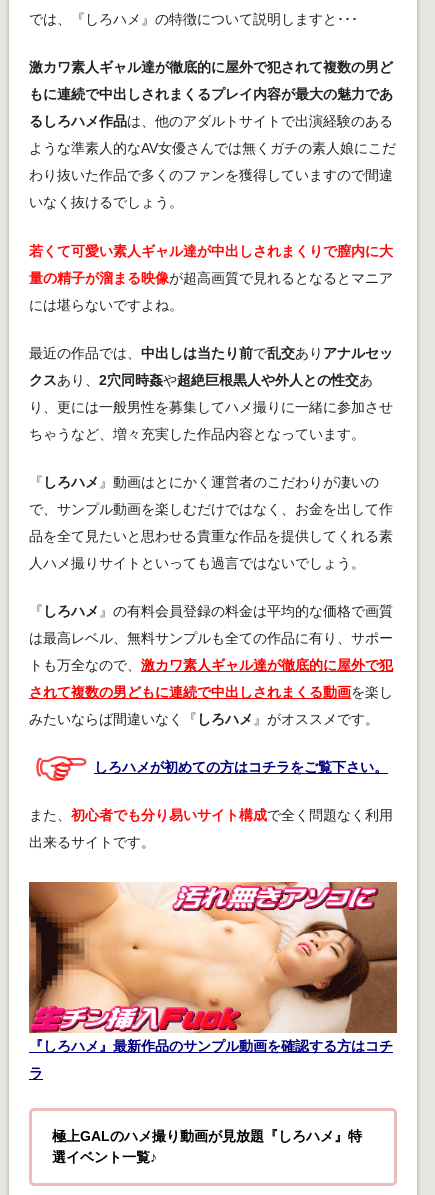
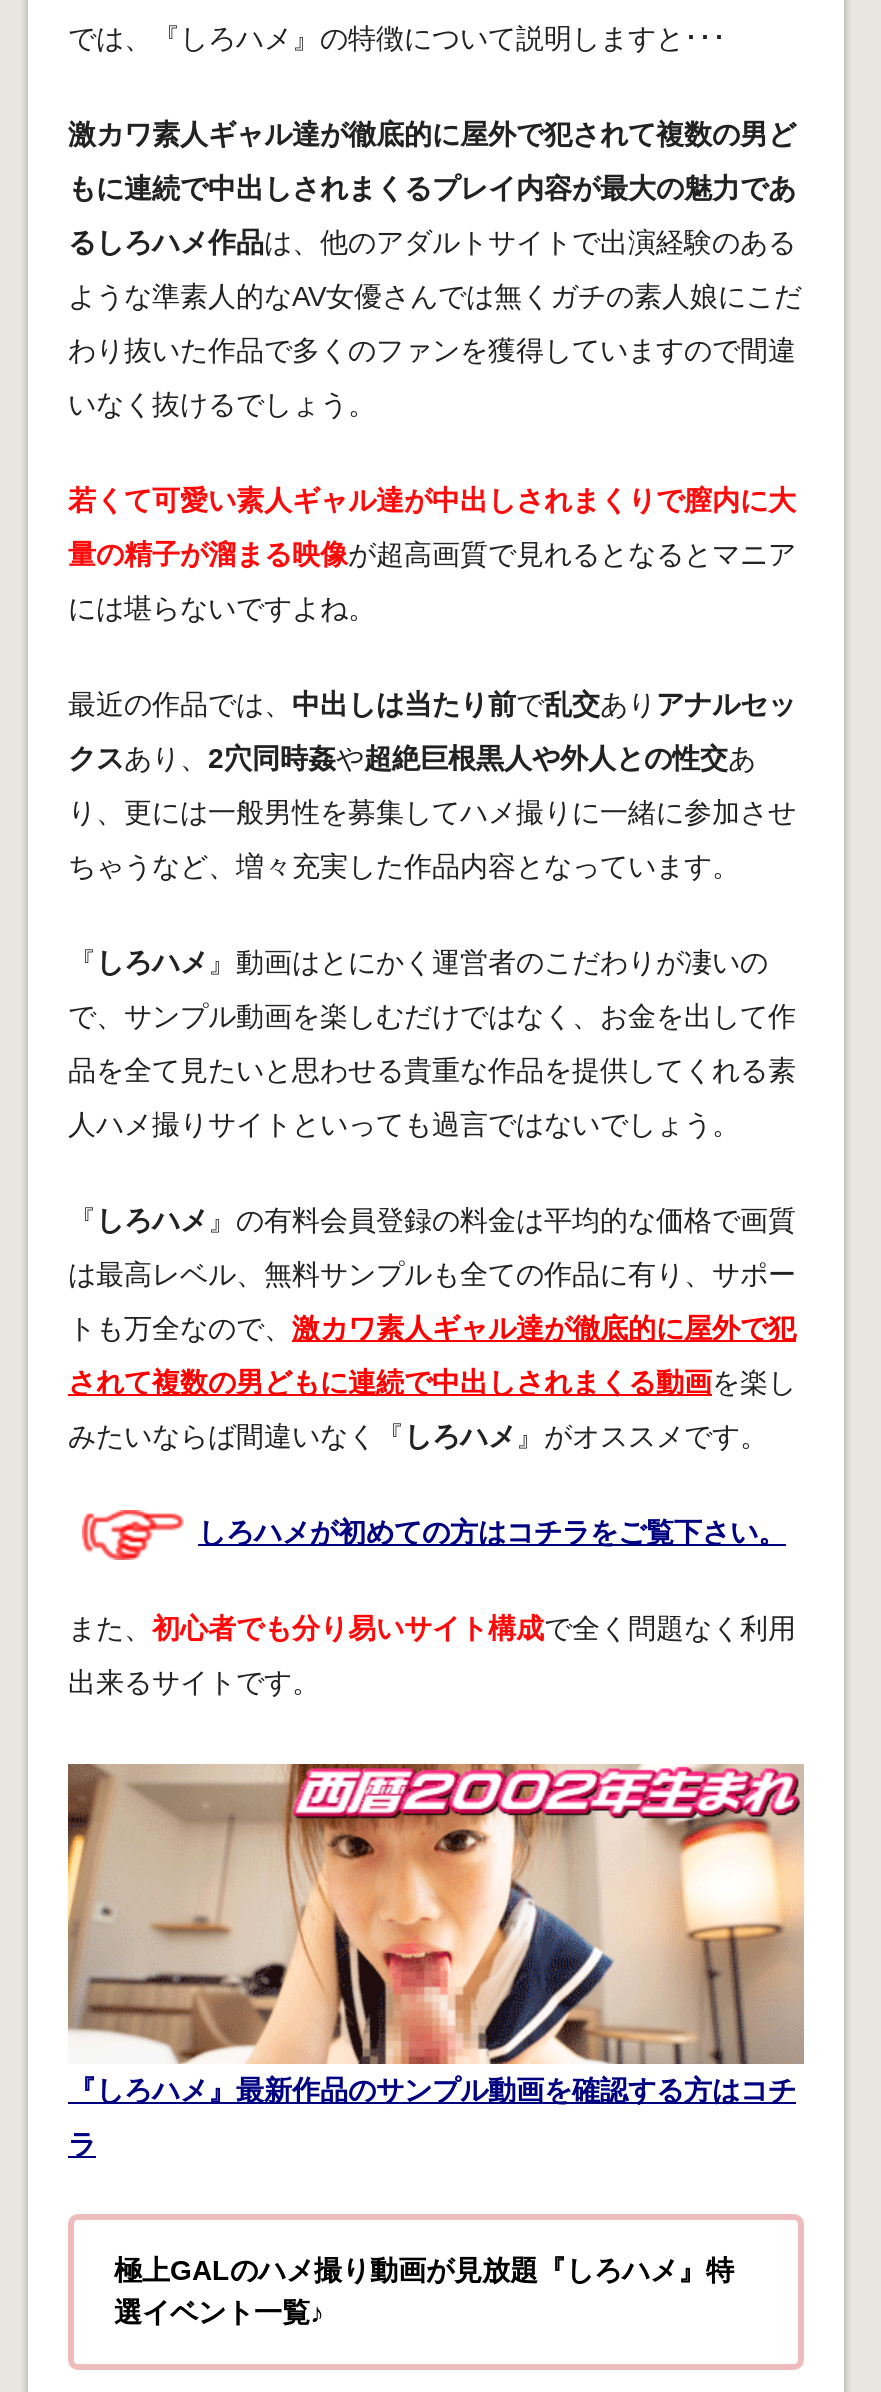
[28,881,398,1034] [image] -> [66,1761,804,2067] [image]

